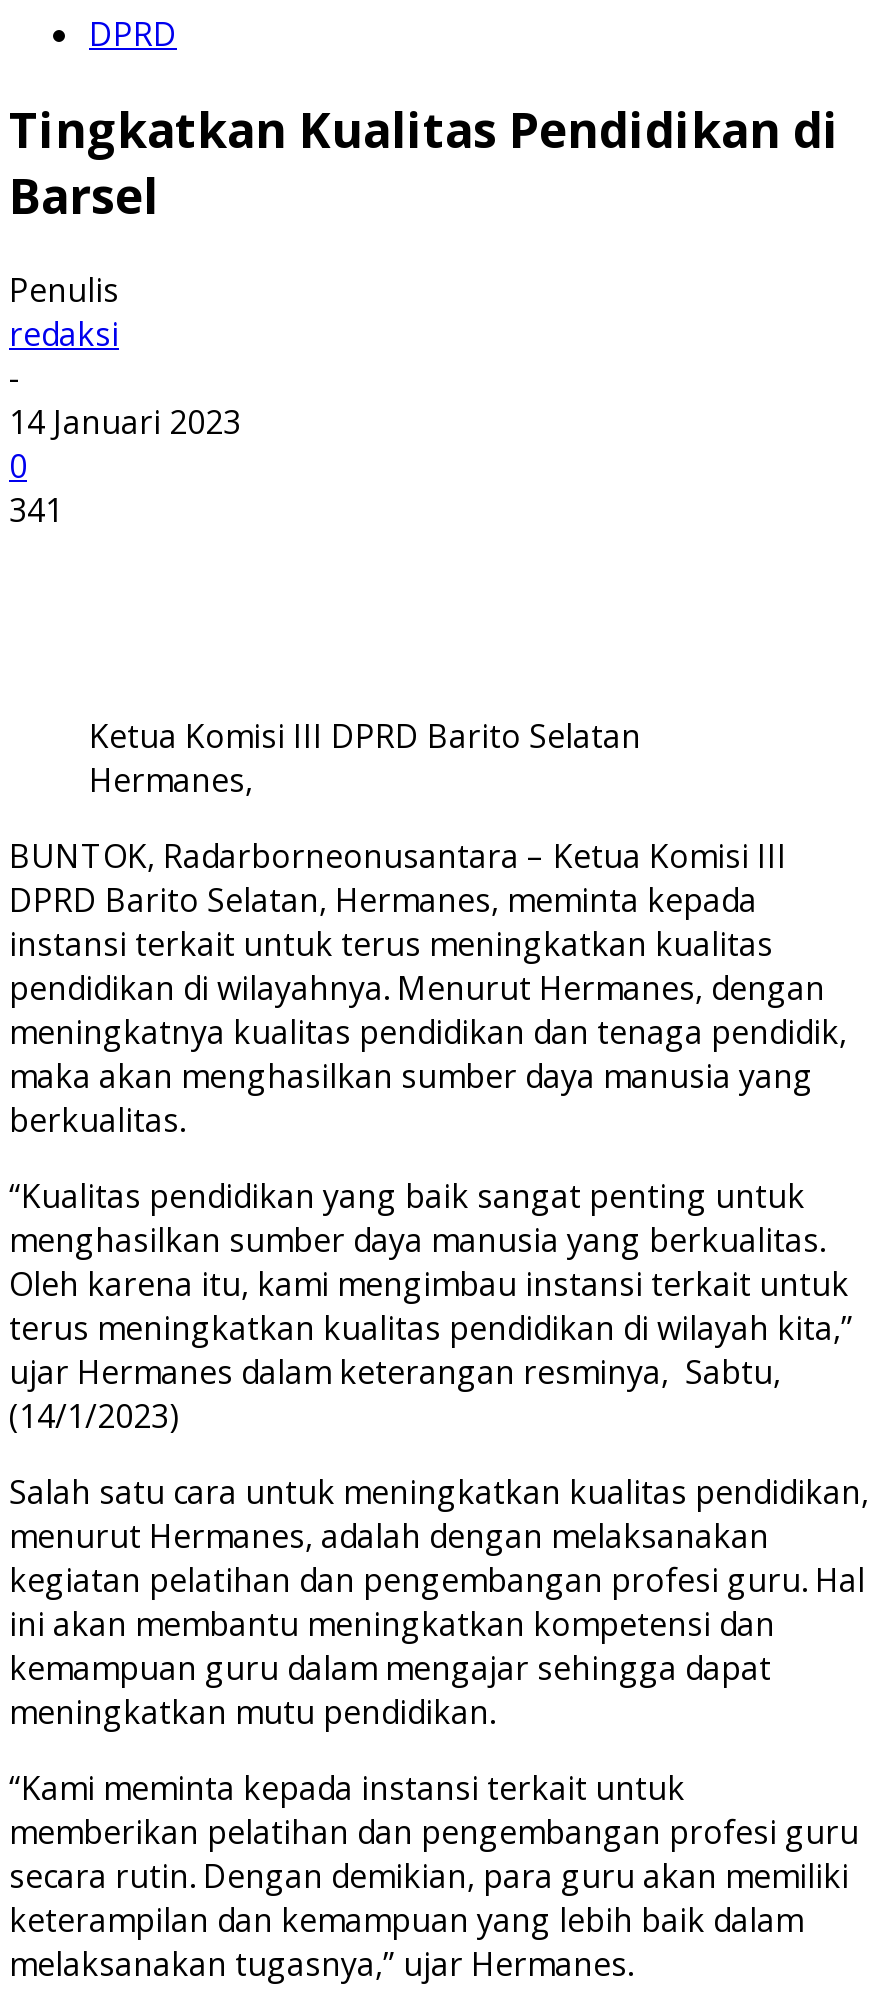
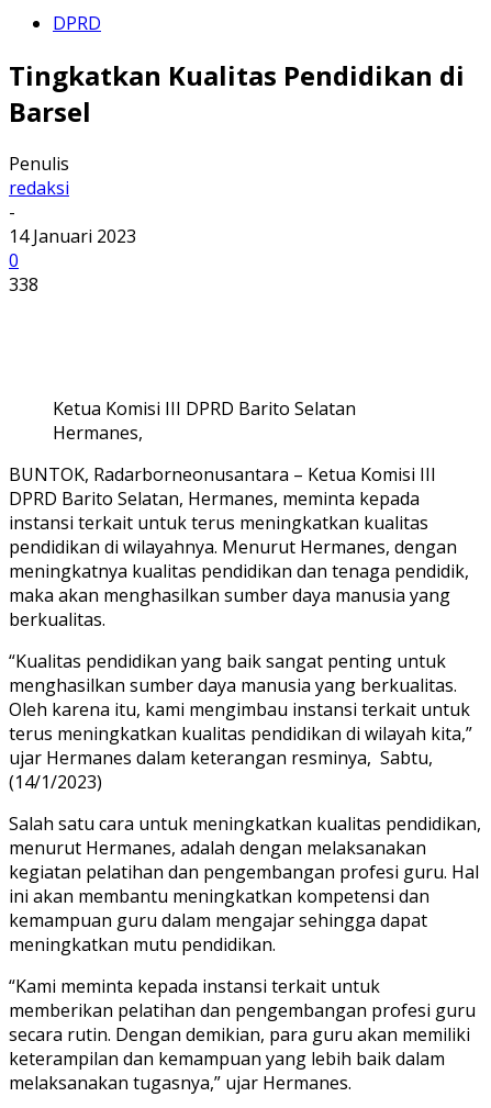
[9,488,63,532] 341 -> [9,272,38,296] 338

